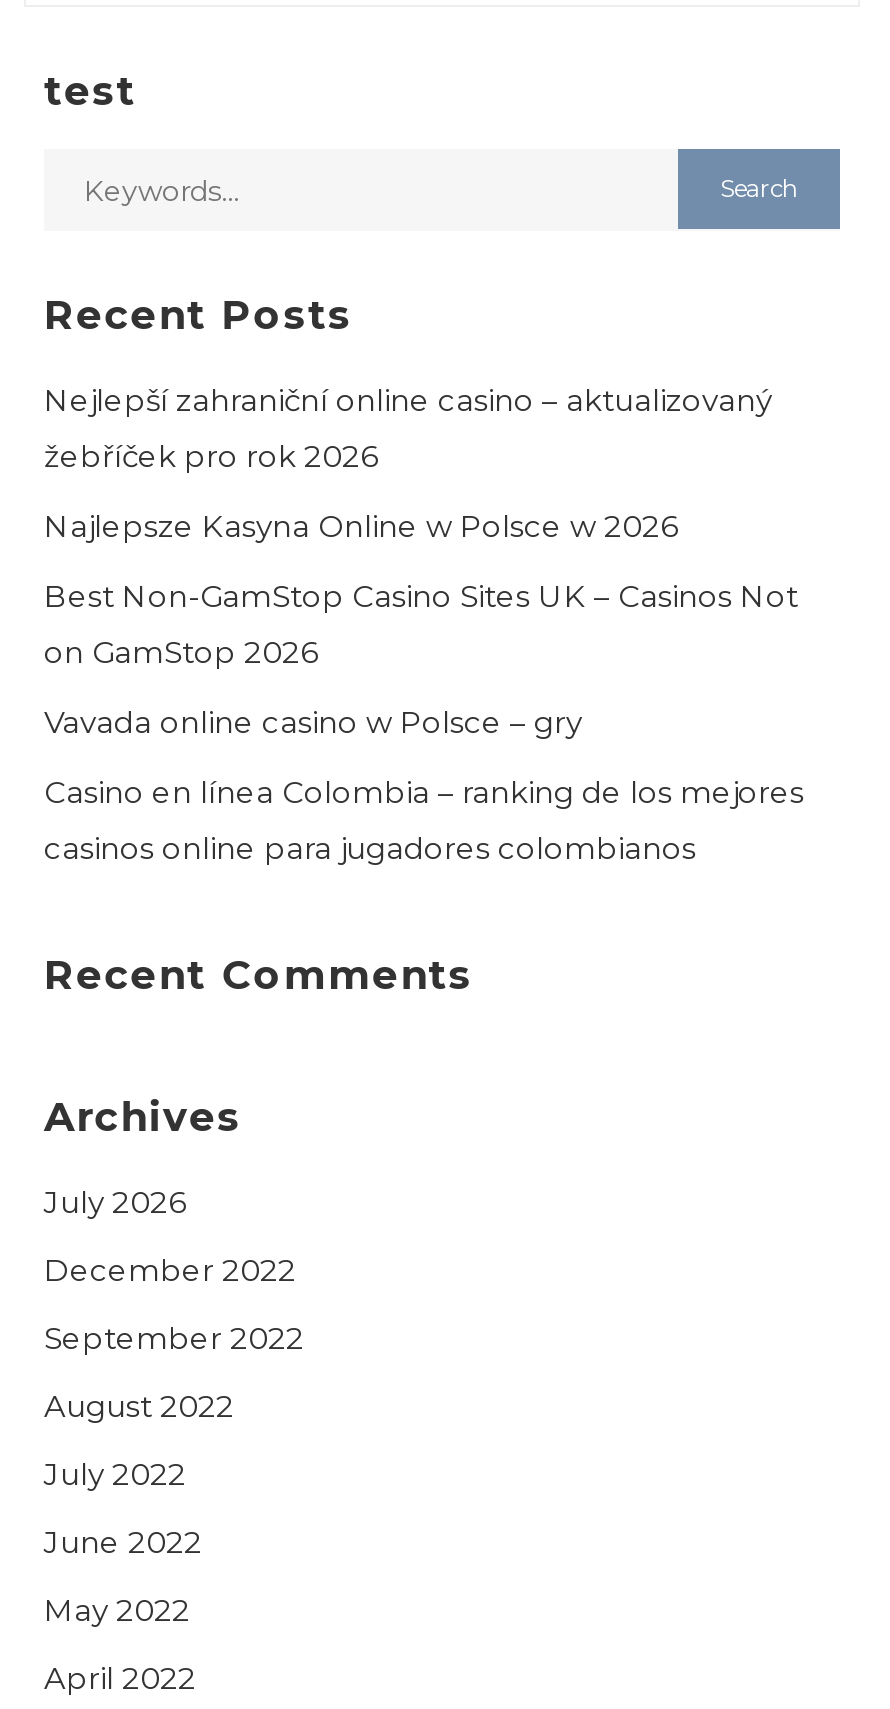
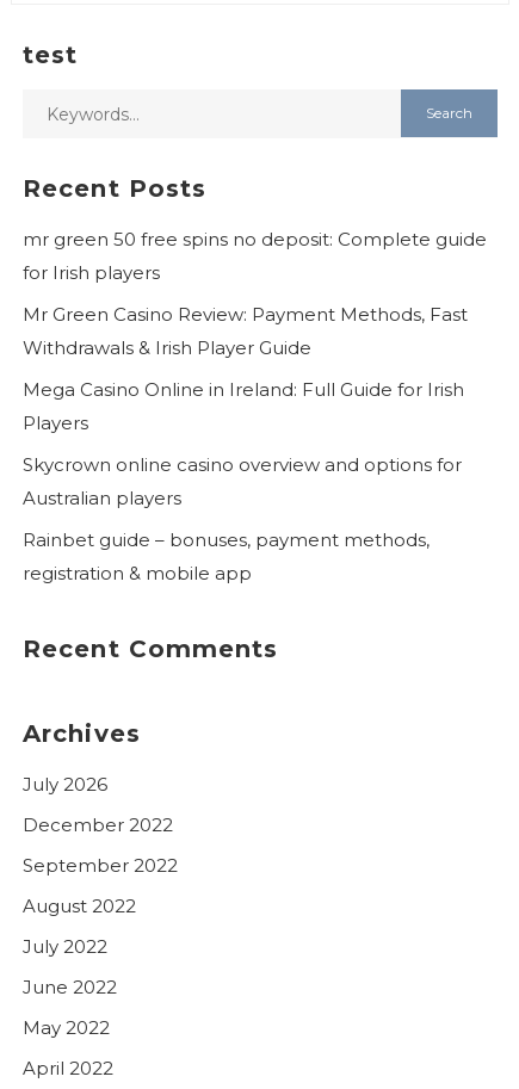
[44,382,804,868] Nejlepší zahraniční online casino – aktualizovaný | žebříček pro rok 2026 | Najlepsze Kasyna Online w Polsce w 2026 | Best Non-GamStop Casino Sites UK – Casinos Not | on GamStop 2026 | Vavada online casino w Polsce – gry | Casino en línea Colombia – ranking de los mejores | casinos online para jugadores colombianos -> [23,228,487,585] mr green 50 free spins no deposit: Complete guide | for Irish players | Mr Green Casino Review: Payment Methods, Fast | Withdrawals & Irish Player Guide | Mega Casino Online in Ireland: Full Guide for Irish | Players | Skycrown online casino overview and options for | Australian players | Rainbet guide – bonuses, payment methods, | registration & mobile app

